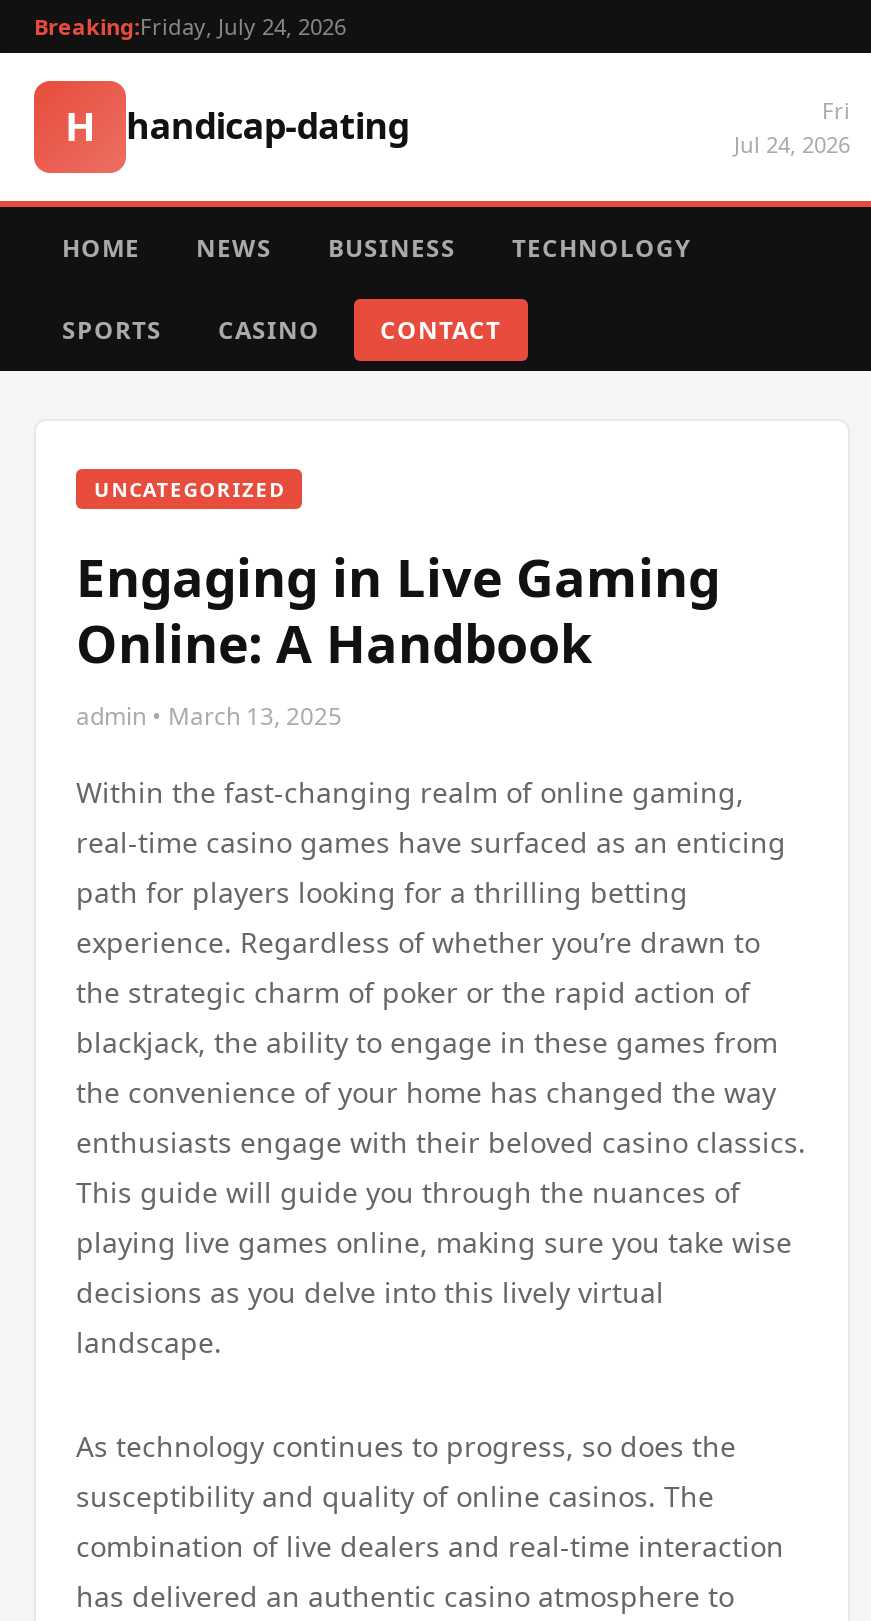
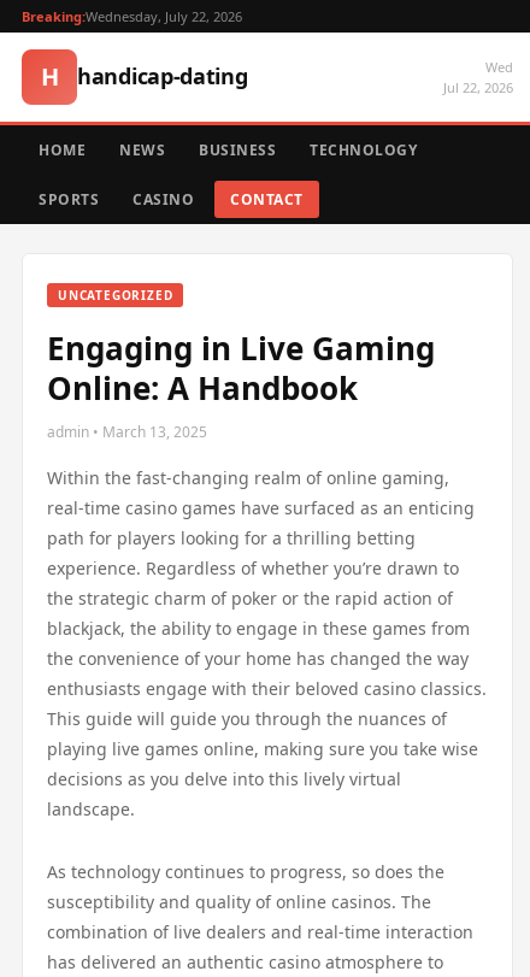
[34,11,346,41] Breaking:Friday, July 24, 2026 -> [22,7,242,25] Breaking:Wednesday, July 22, 2026
[734,95,850,159] Fri | Jul 24, 2026 -> [443,58,513,96] Wed | Jul 22, 2026

